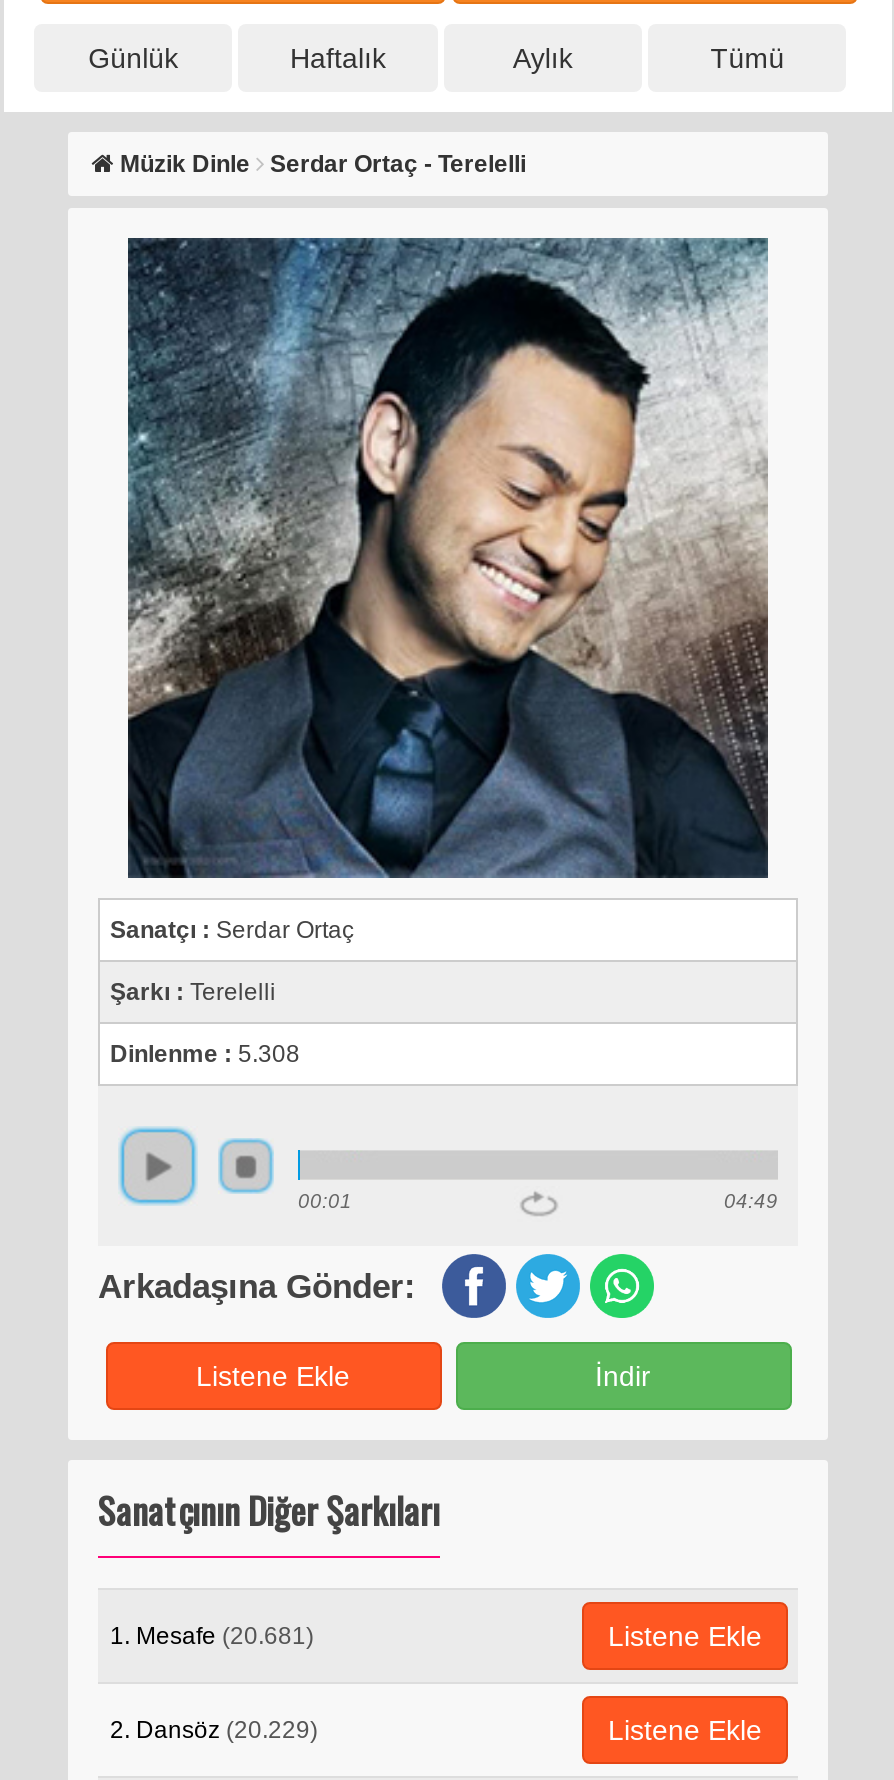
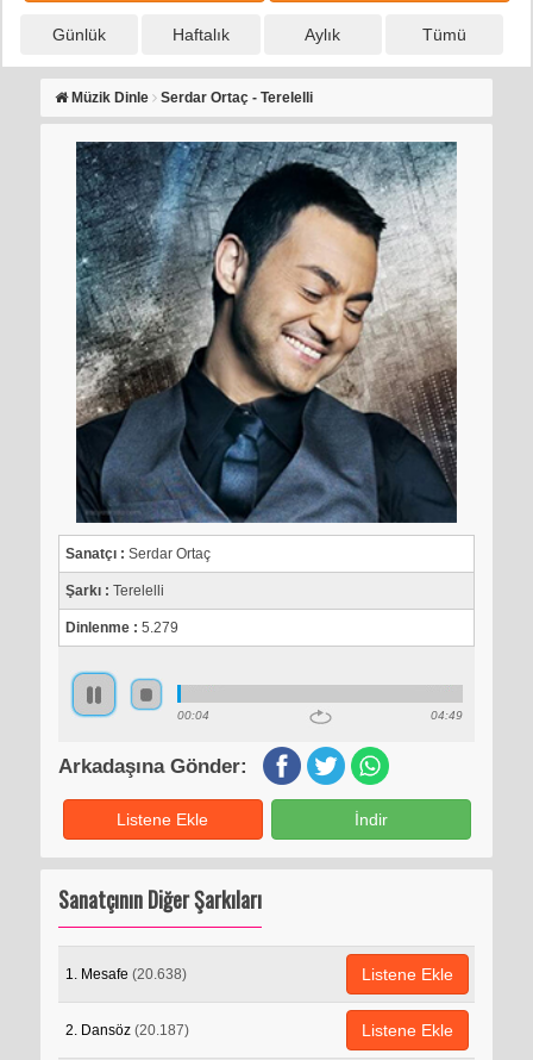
[110,1040,300,1068] Dinlenme : 5.308 -> [65,619,178,636] Dinlenme : 5.279
[298,1190,352,1212] 00:01 -> [177,709,209,722] 00:04
[110,1621,314,1649] 1. Mesafe (20.681) -> [65,965,187,982] 1. Mesafe (20.638)
[110,1715,318,1743] 2. Dansöz (20.229) -> [65,1021,189,1038] 2. Dansöz (20.187)

